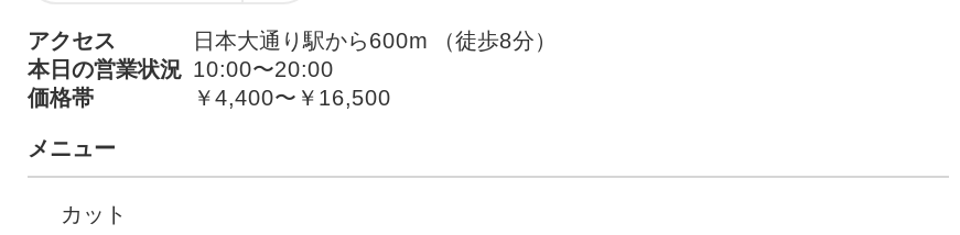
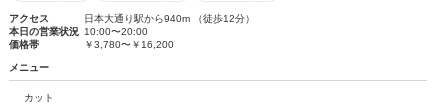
[193,29,557,53] 日本大通り駅から600m （徒歩8分） -> [84,13,255,24] 日本大通り駅から940m （徒歩12分）
[193,86,391,110] ￥4,400〜￥16,500 -> [84,39,174,50] ￥3,780〜￥16,200

